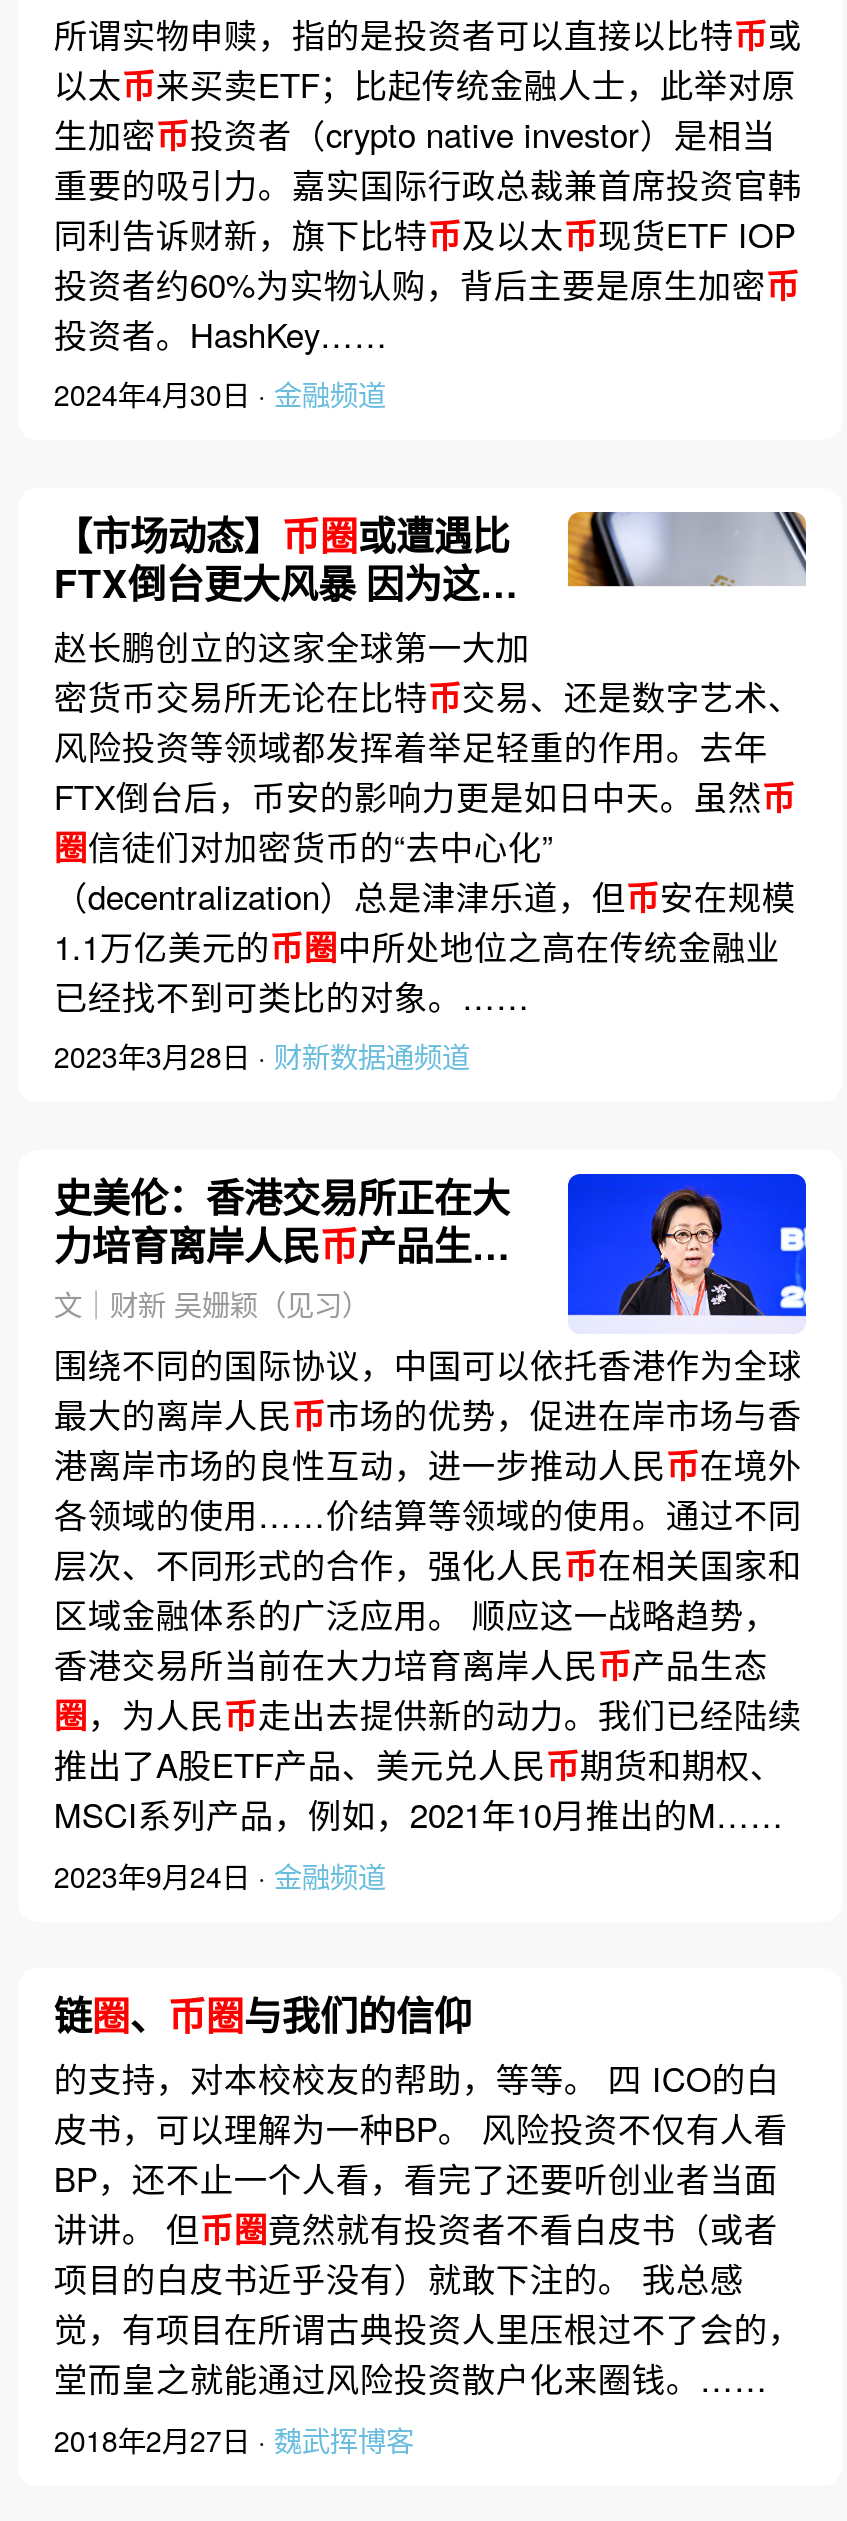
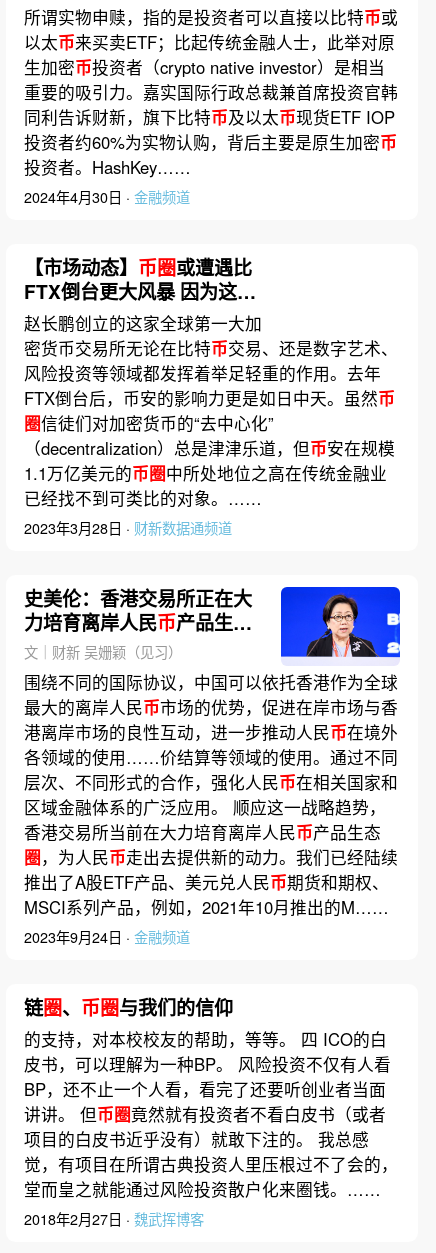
[566,510,808,588] [image] -> none

